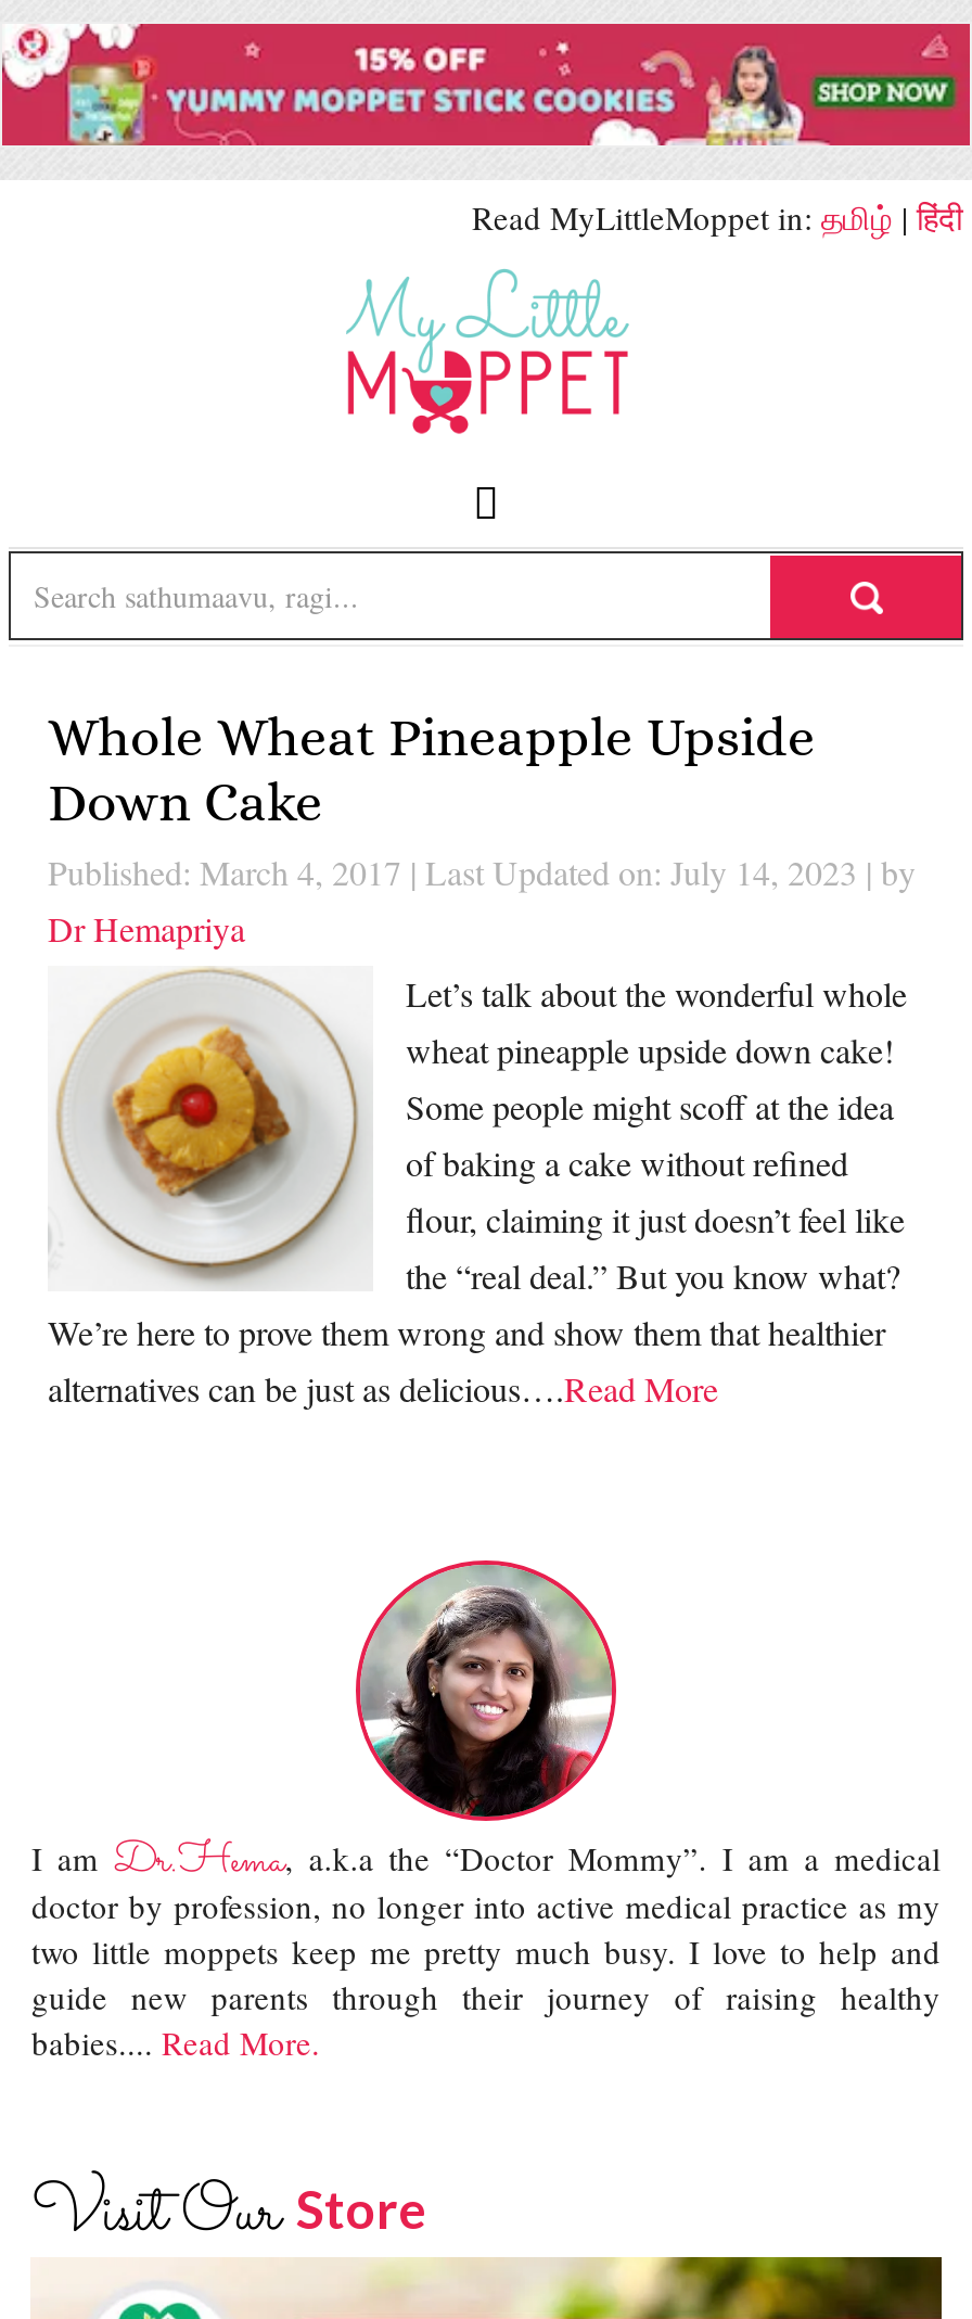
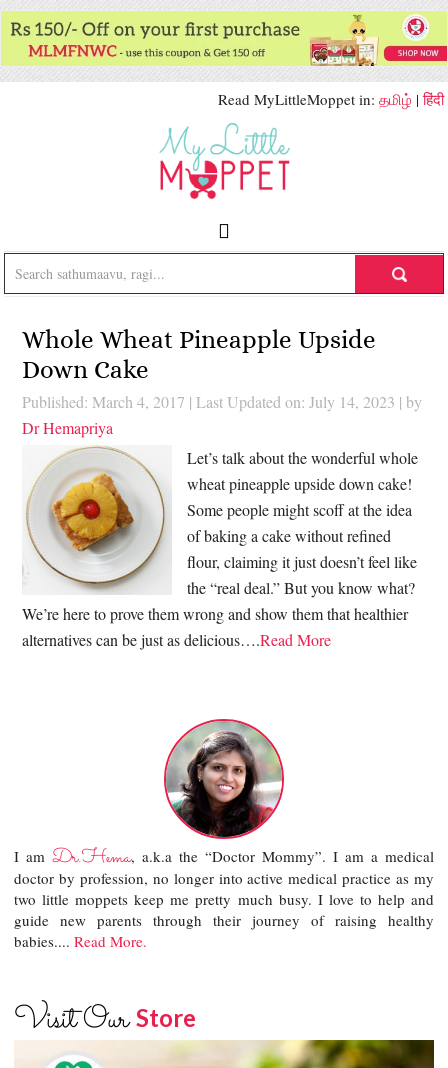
[7,22,965,148] [image] -> [3,10,445,67] [image]

